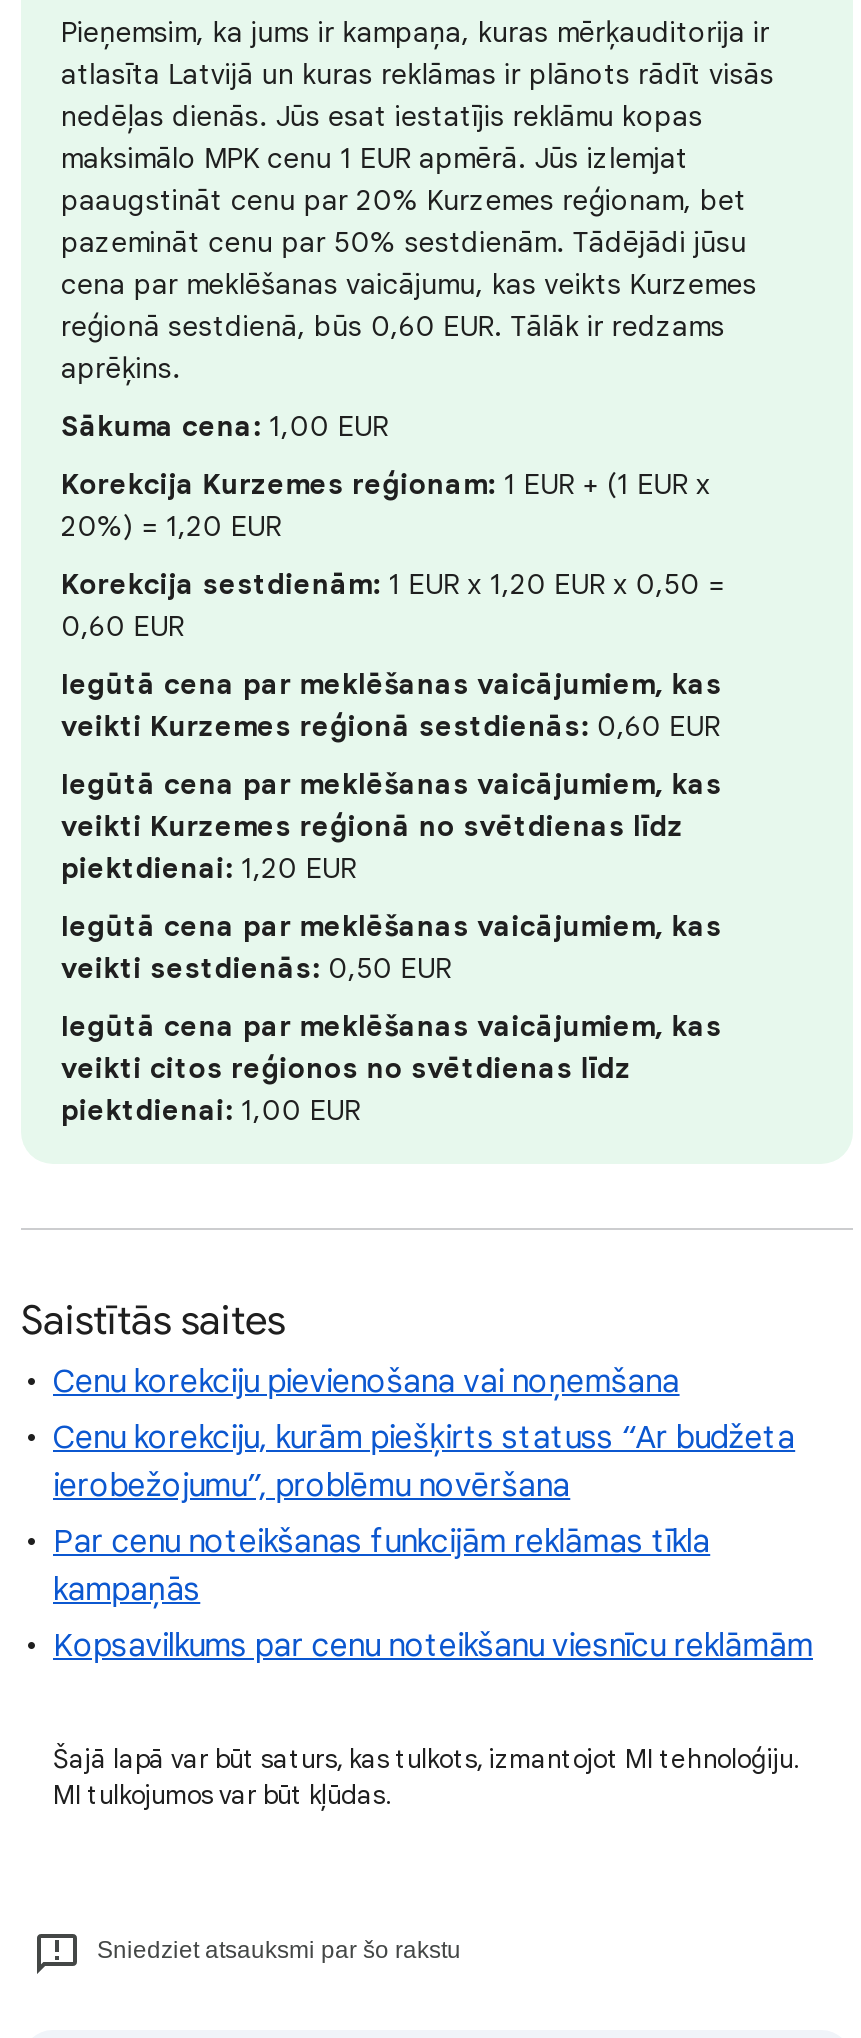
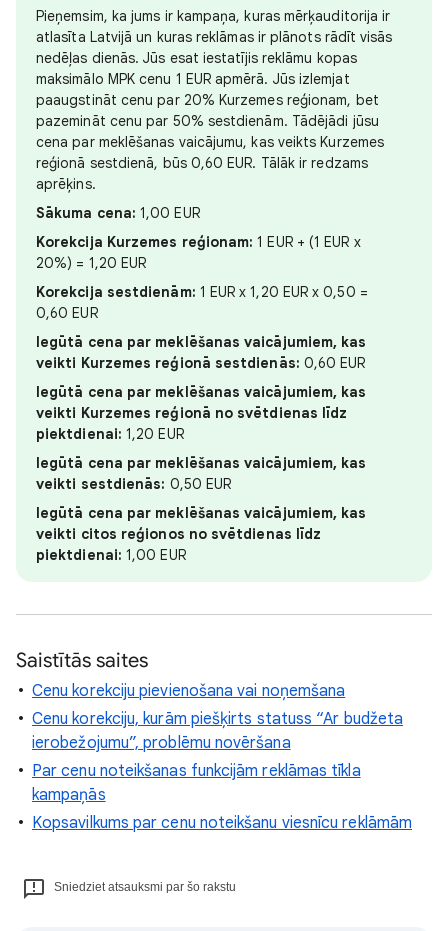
[53,1742,799,1812] Šajā lapā var būt saturs, kas tulkots, izmantojot MI tehnoloģiju. | MI tulkojumos var būt kļūdas. -> none

